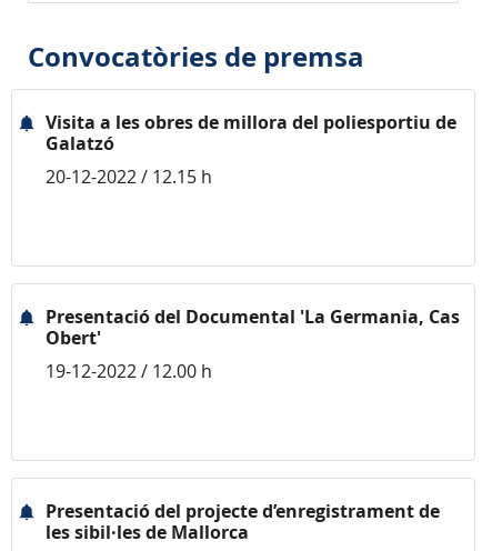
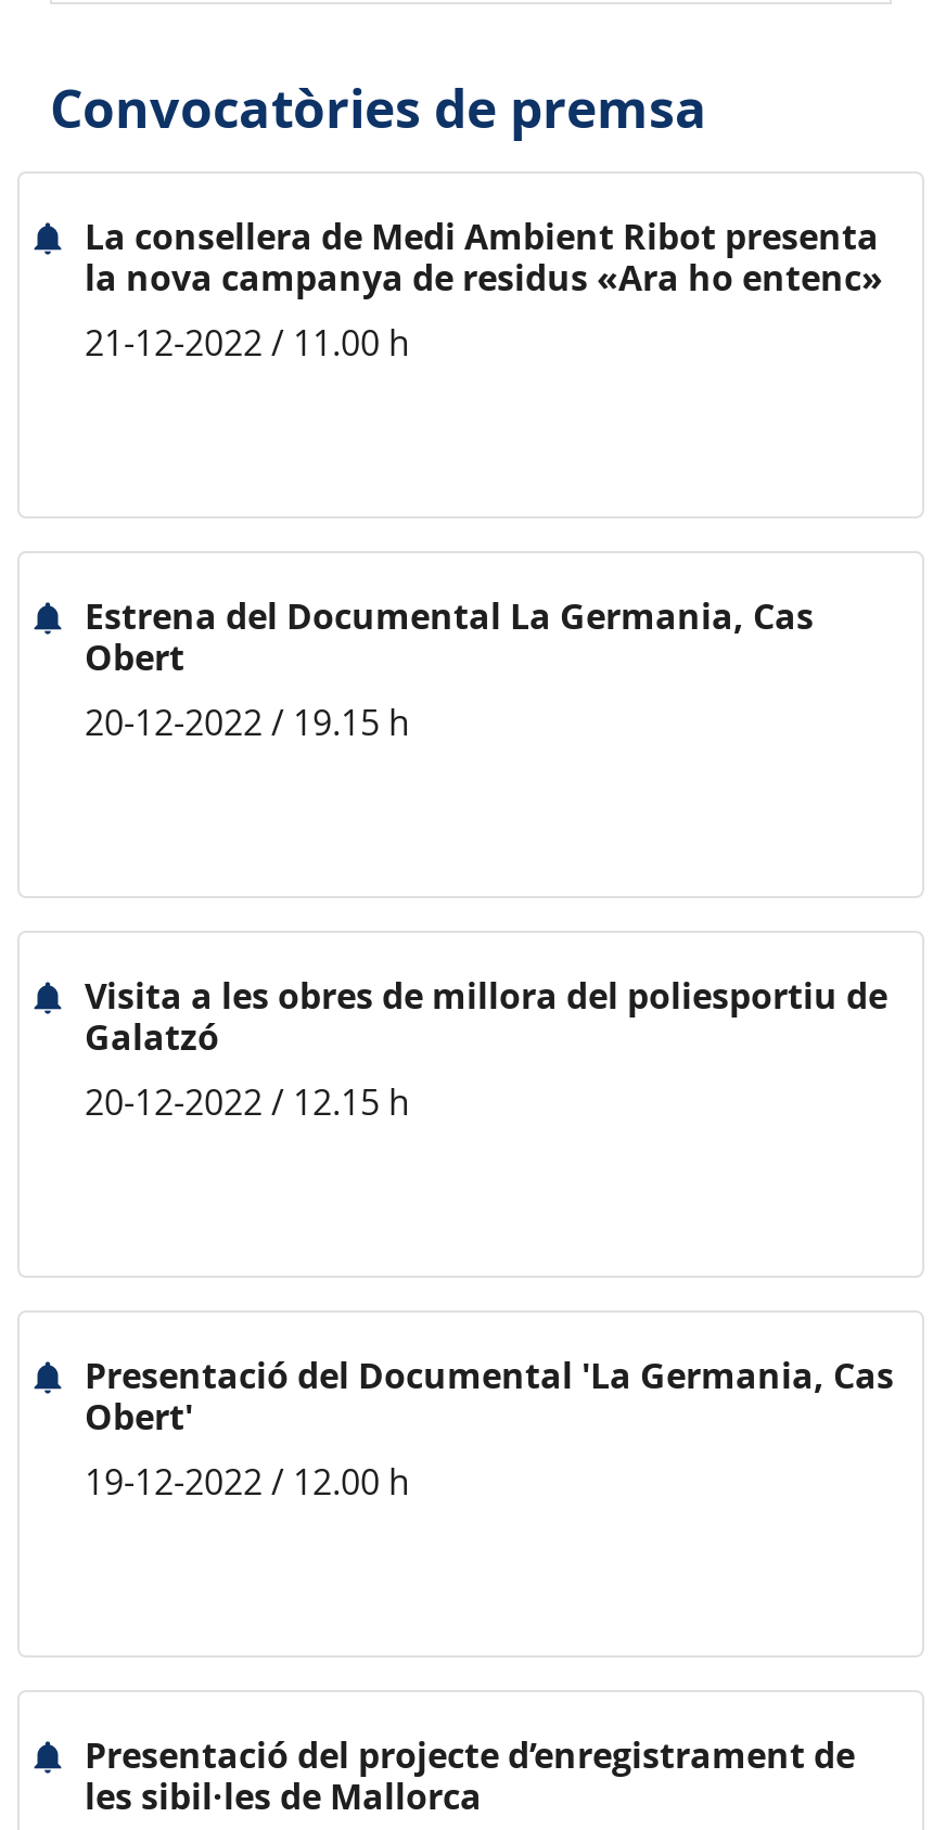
none -> [85,213,883,367] La consellera de Medi Ambient Ribot presenta | la nova campanya de residus «Ara ho entenc» | 21-12-2022 / 11.00 h
none -> [85,592,814,746] Estrena del Documental La Germania, Cas | Obert | 20-12-2022 / 19.15 h

